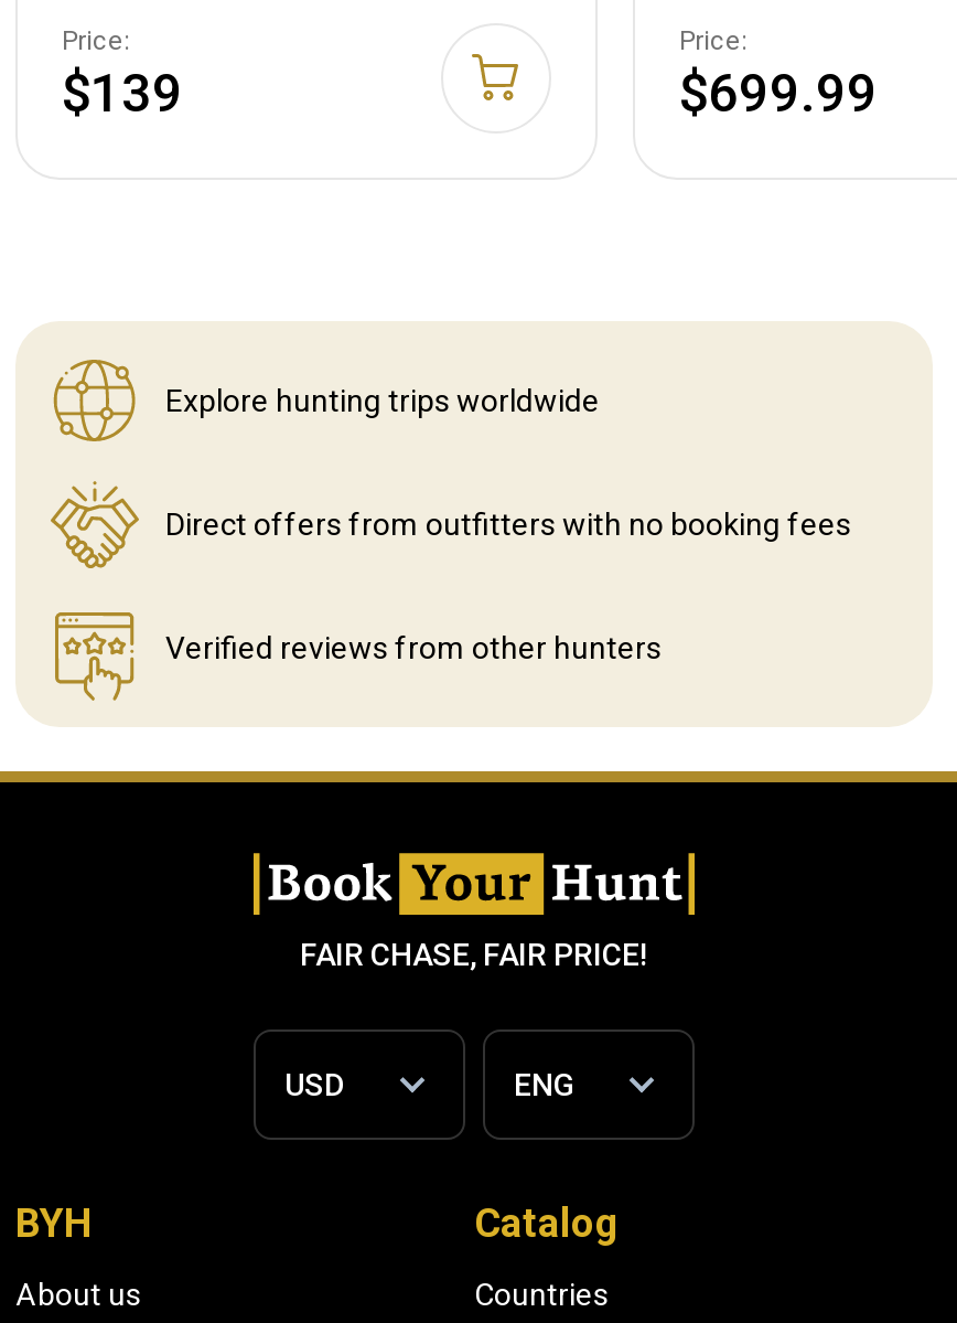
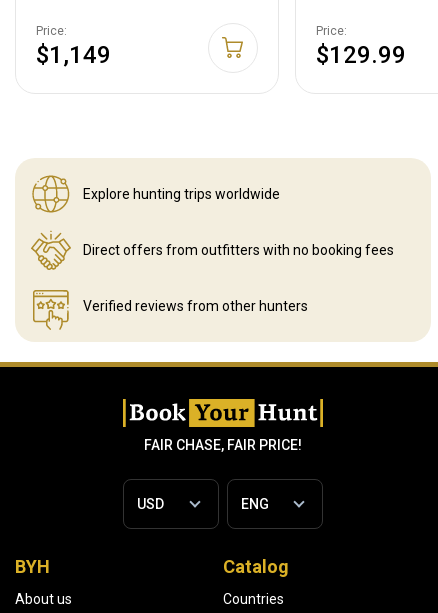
[62,64,183,125] $139 -> [36,41,111,69] $1,149
[679,64,878,125] $699.99 -> [316,41,406,69] $129.99

